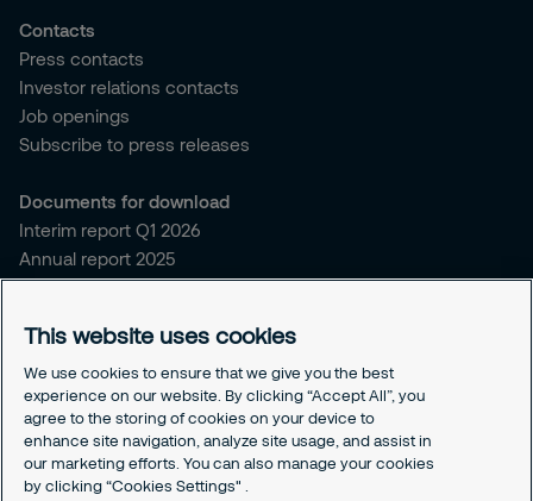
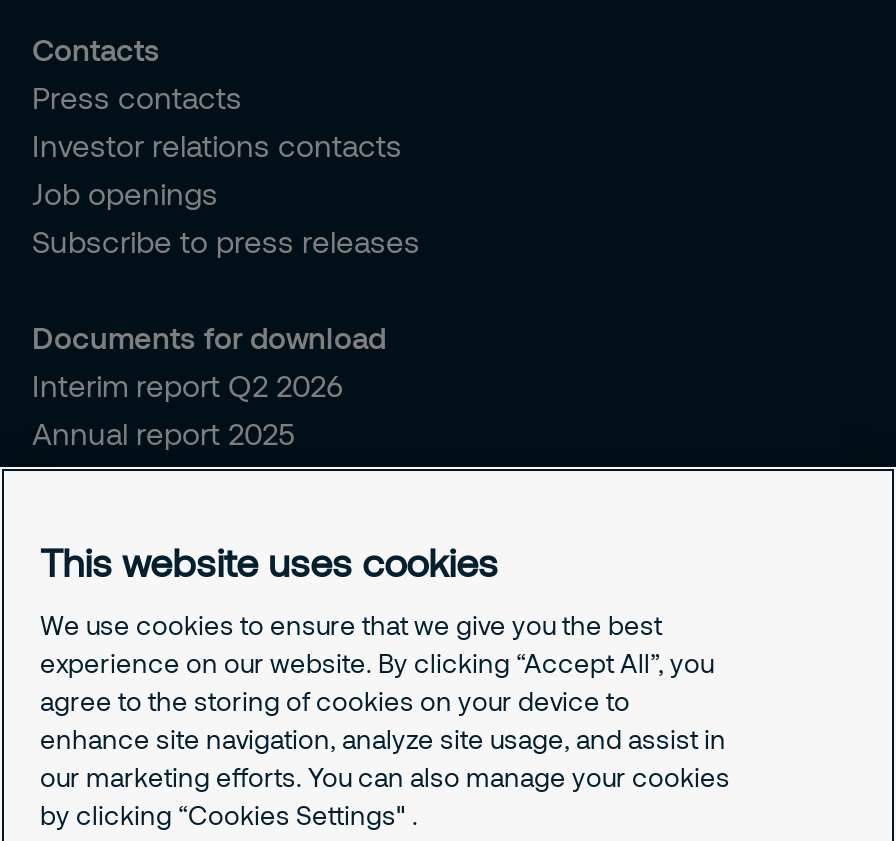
[19,219,201,240] Interim report Q1 2026 -> [32,366,344,402] Interim report Q2 2026

